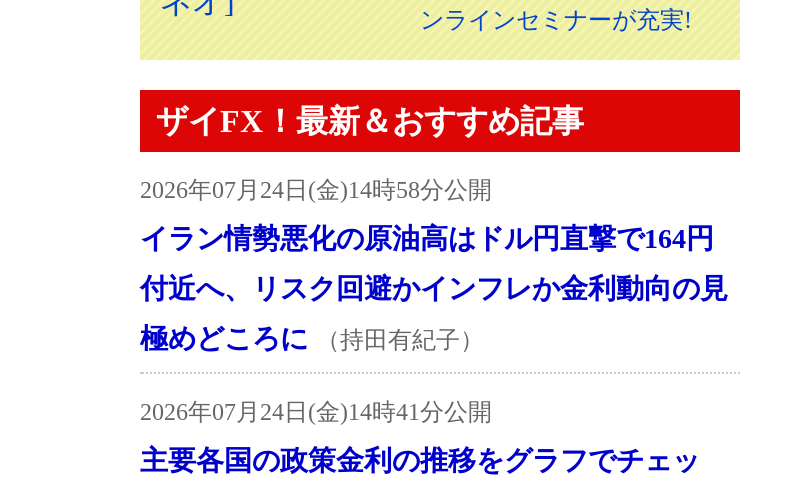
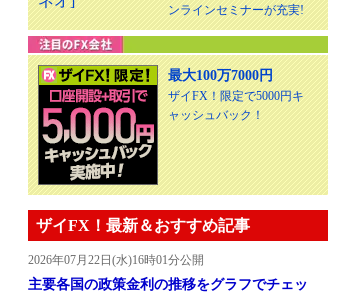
none -> [168,68,304,122] 最大100万7000円 | ザイFX！限定で5000円キ | ャッシュバック！
moved [156,104,584,138] -> [36,217,250,234]: ザイFX！最新＆おすすめ記事
[140,176,728,426] 2026年07月24日(金)14時58分公開 | イラン情勢悪化の原油高はドル円直撃で164円 | 付近へ、リスク回避かインフレか金利動向の見 | 極めどころに （持田有紀子） | 2026年07月24日(金)14時41分公開 -> [28,253,204,267] 2026年07月22日(水)16時01分公開

